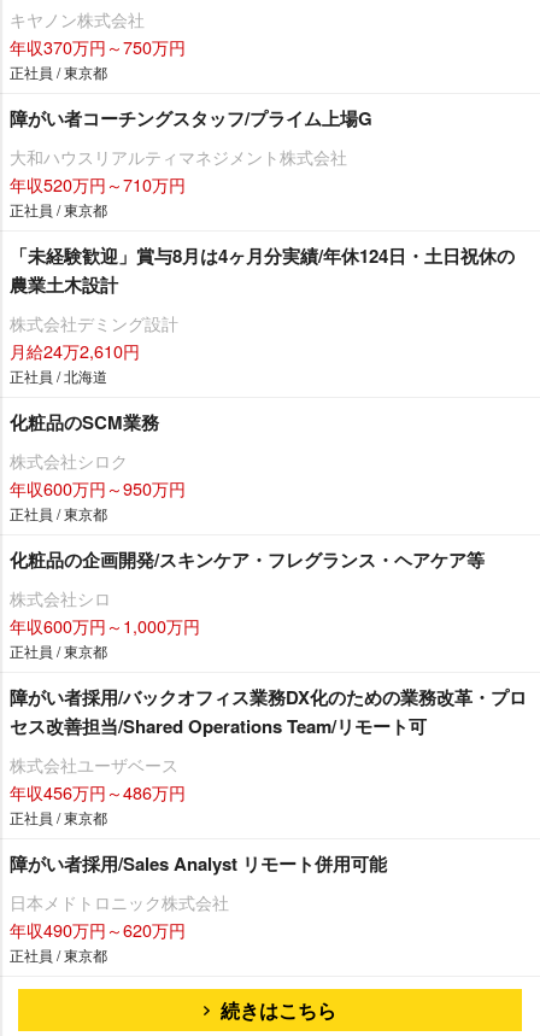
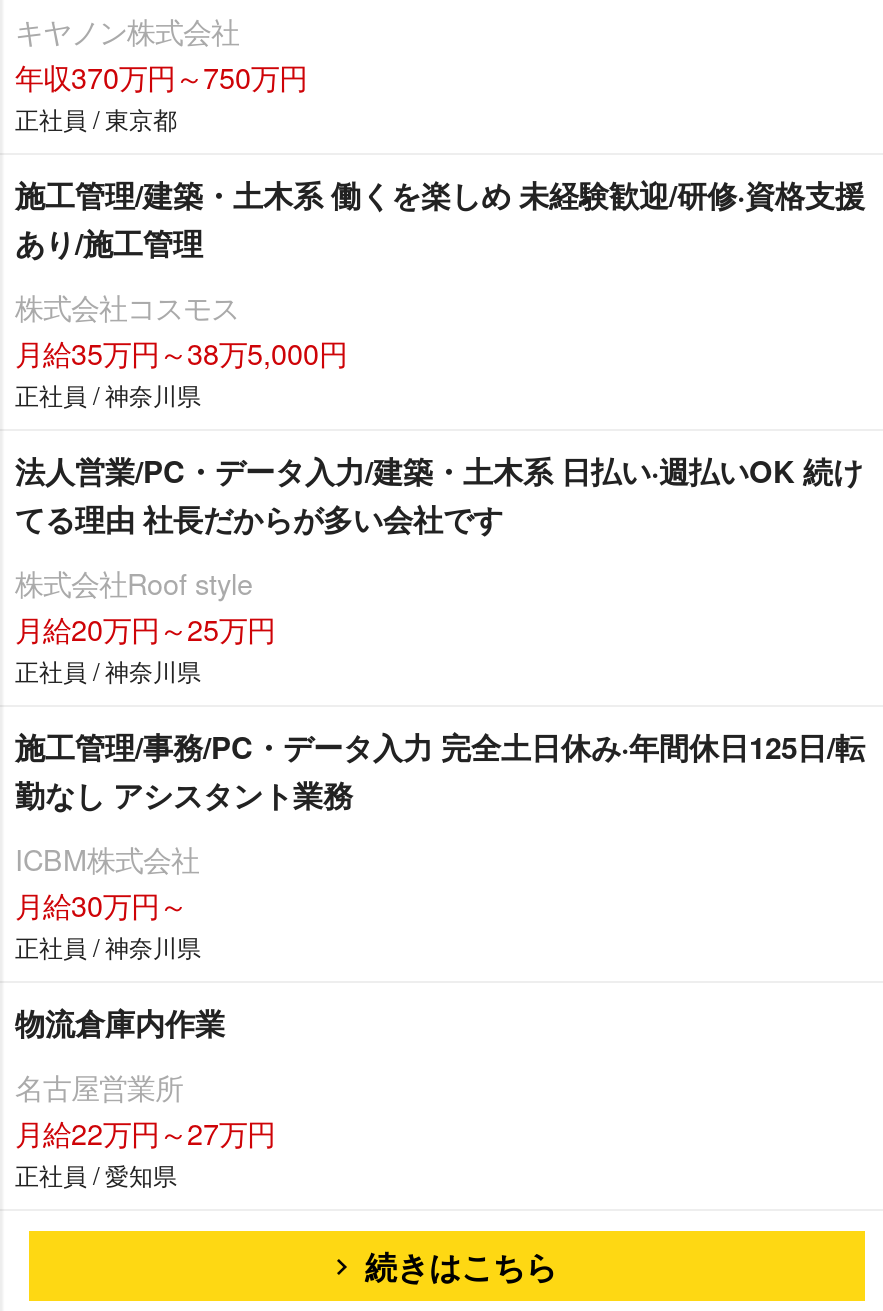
[10,104,527,964] 障がい者コーチングスタッフ/プライム上場G | 大和ハウスリアルティマネジメント株式会社 | 年収520万円～710万円 | 正社員 / 東京都 | 「未経験歓迎」賞与8月は4ヶ月分実績/年休124日・土日祝休の | 農業土木設計 | 株式会社デミング設計 | 月給24万2,610円 | 正社員 / 北海道 | 化粧品のSCM業務 | 株式会社シロク | 年収600万円～950万円 | 正社員 / 東京都 | 化粧品の企画開発/スキンケア・フレグランス・ヘアケア等 | 株式会社シロ | 年収600万円～1,000万円 | 正社員 / 東京都 | 障がい者採用/バックオフィス業務DX化のための業務改革・プロ | セス改善担当/Shared Operations Team/リモート可 | 株式会社ユーザベース | 年収456万円～486万円 | 正社員 / 東京都 | 障がい者採用/Sales Analyst リモート併用可能 | 日本メドトロニック株式会社 | 年収490万円～620万円 | 正社員 / 東京都 -> [15,172,865,1190] 施工管理/建築・土木系 働くを楽しめ 未経験歓迎/研修·資格支援 | あり/施工管理 | 株式会社コスモス | 月給35万円～38万5,000円 | 正社員 / 神奈川県 | 法人営業/PC・データ入力/建築・土木系 日払い·週払いOK 続け | てる理由 社長だからが多い会社です | 株式会社Roof style | 月給20万円～25万円 | 正社員 / 神奈川県 | 施工管理/事務/PC・データ入力 完全土日休み·年間休日125日/転 | 勤なし アシスタント業務 | ICBM株式会社 | 月給30万円～ | 正社員 / 神奈川県 | 物流倉庫内作業 | 名古屋営業所 | 月給22万円～27万円 | 正社員 / 愛知県

